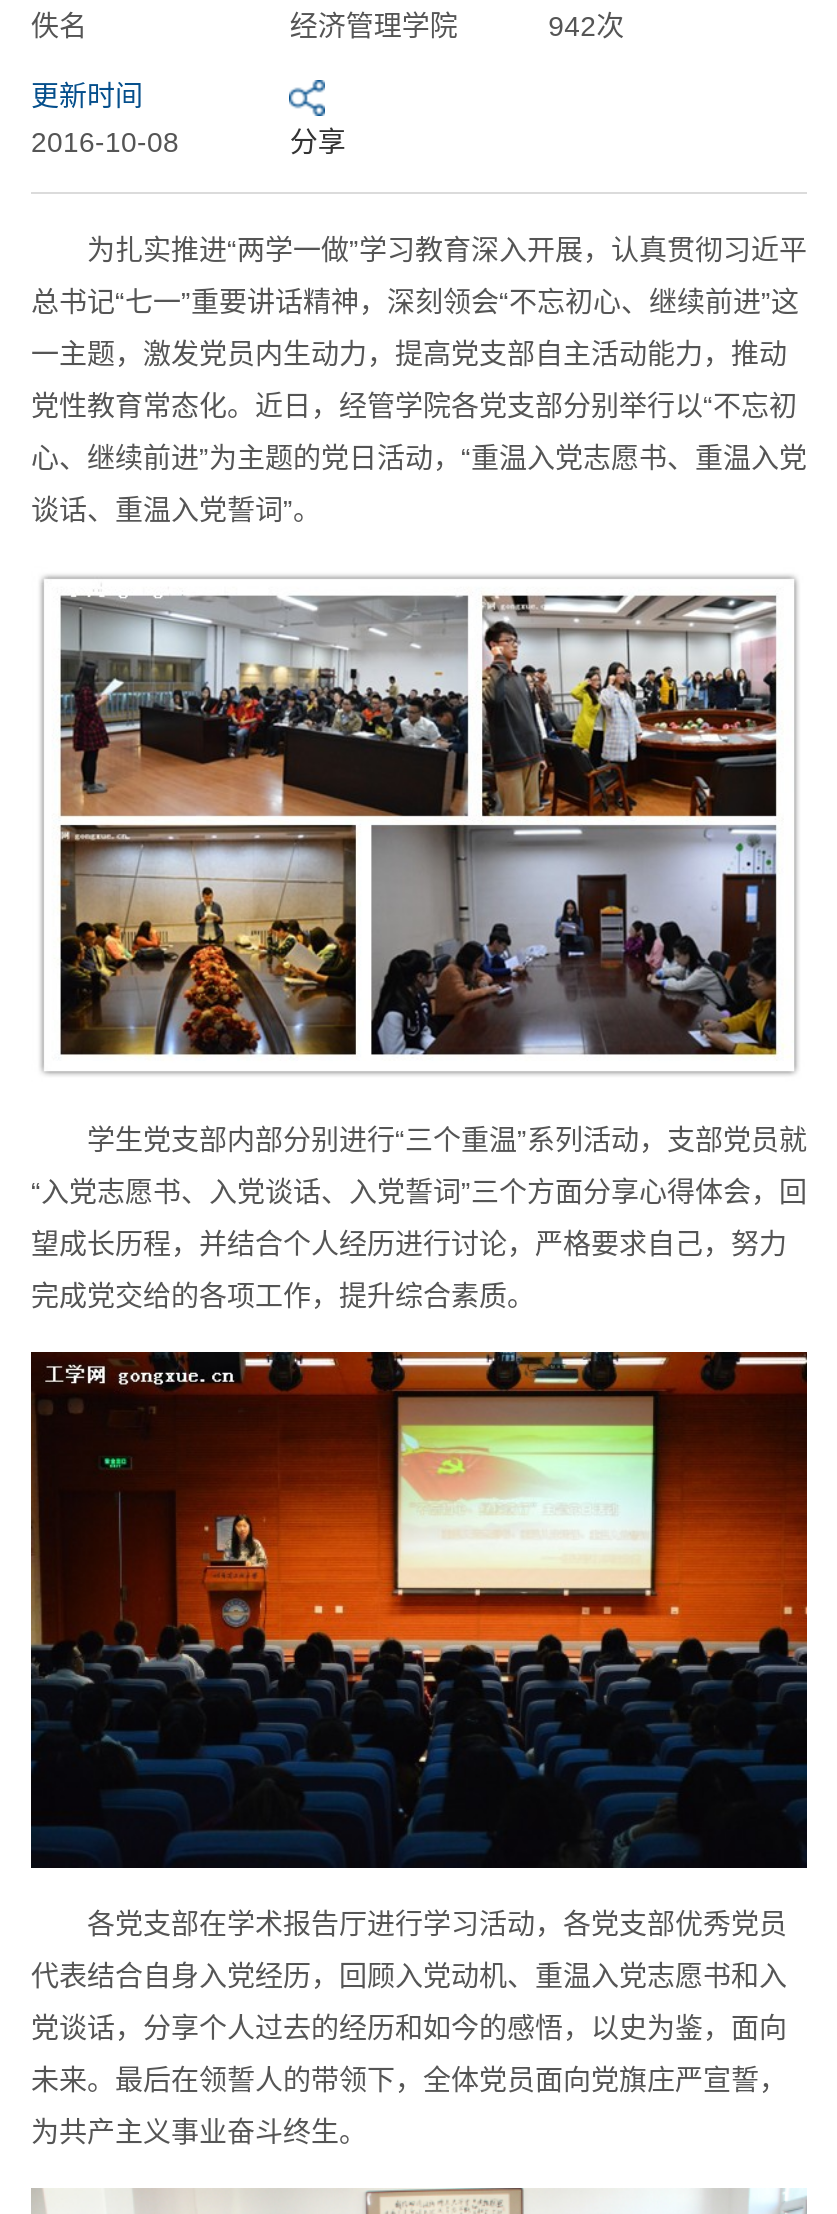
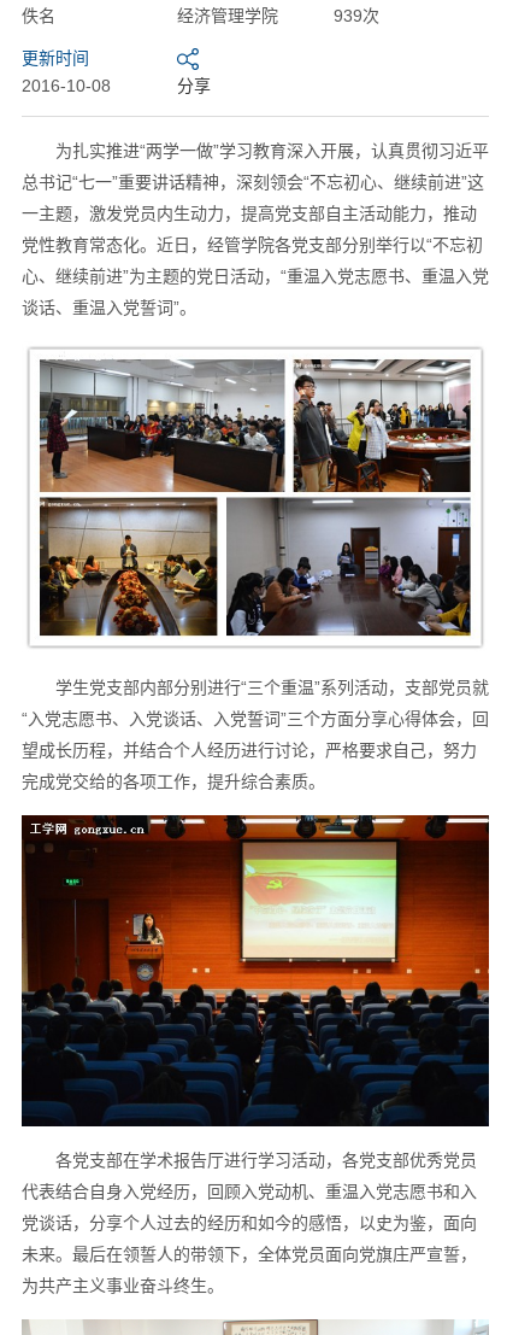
[548,10,624,42] 942次 -> [333,6,379,25] 939次

